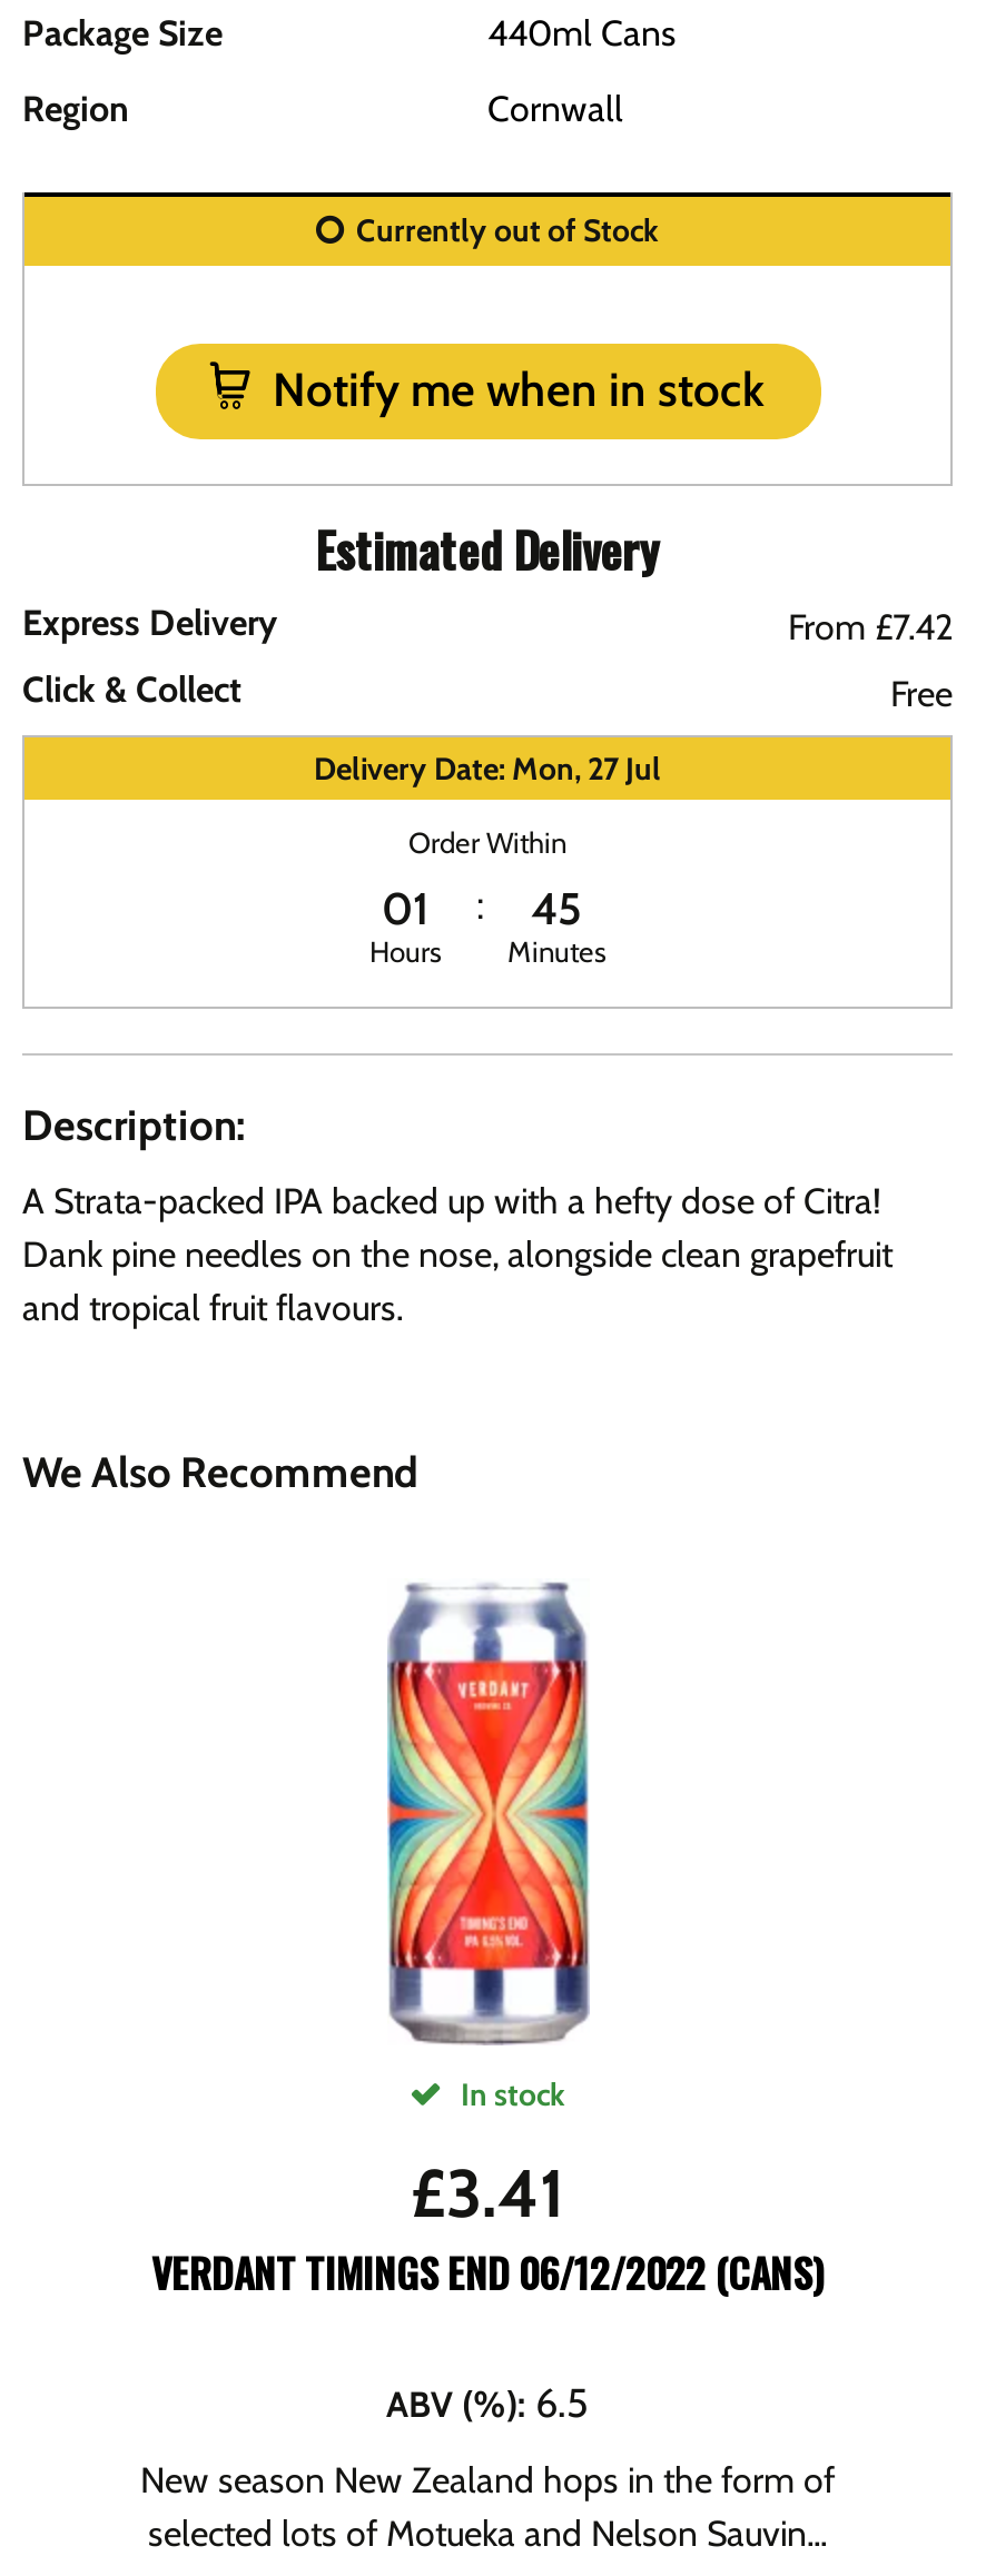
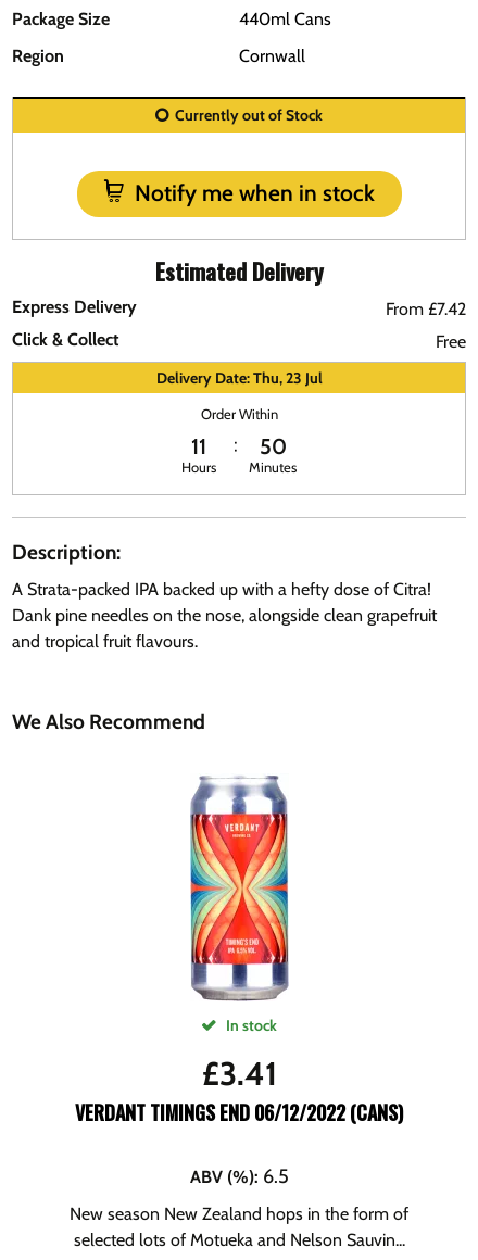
[314,749,661,789] Delivery Date: Mon, 27 Jul -> [156,368,322,388] Delivery Date: Thu, 23 Jul
[382,882,428,935] 01 -> [191,433,206,459] 11
[531,882,582,935] 45 -> [259,433,286,459] 50

